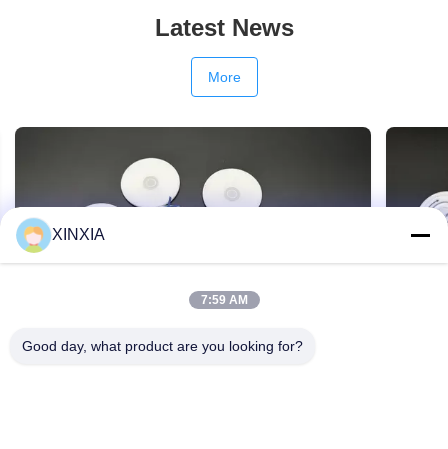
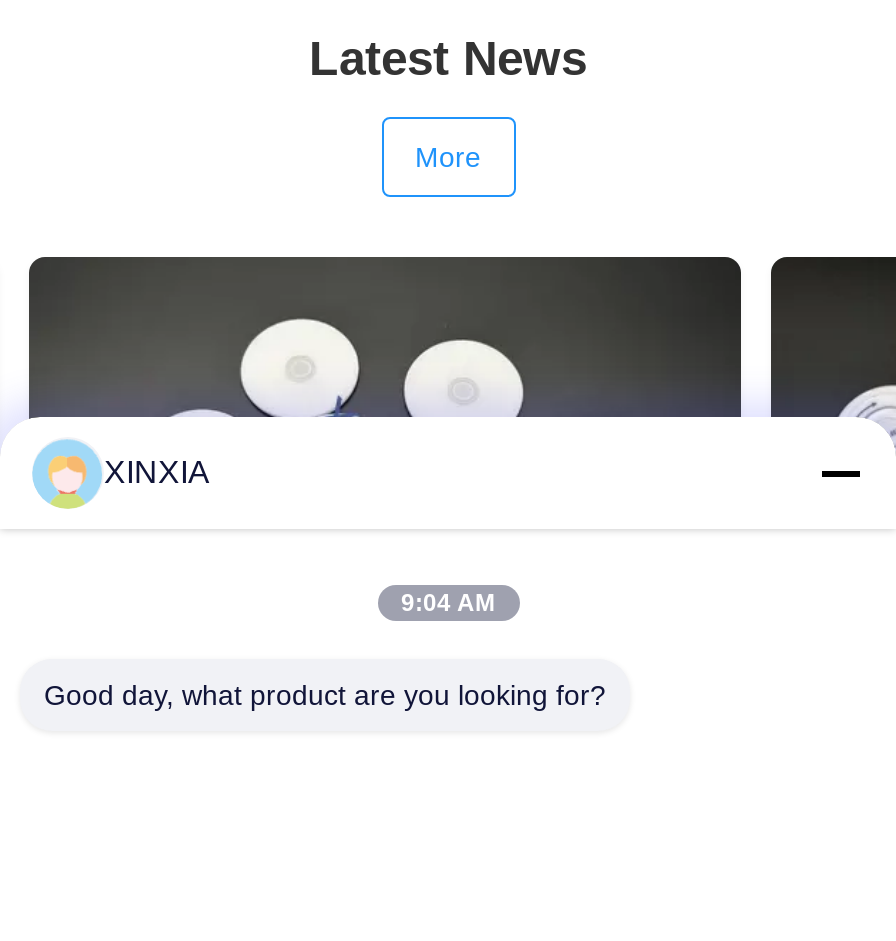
[200,293,247,307] 7:59 AM -> [401,589,495,617] 9:04 AM

